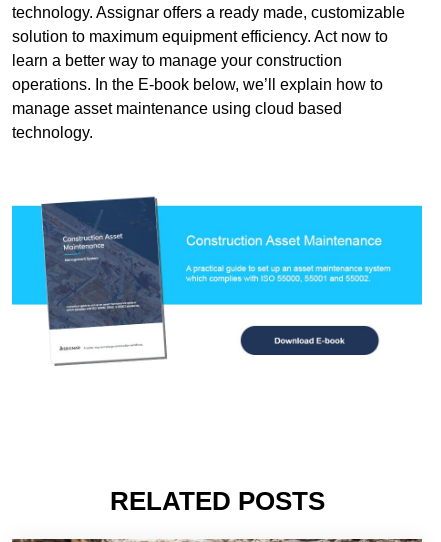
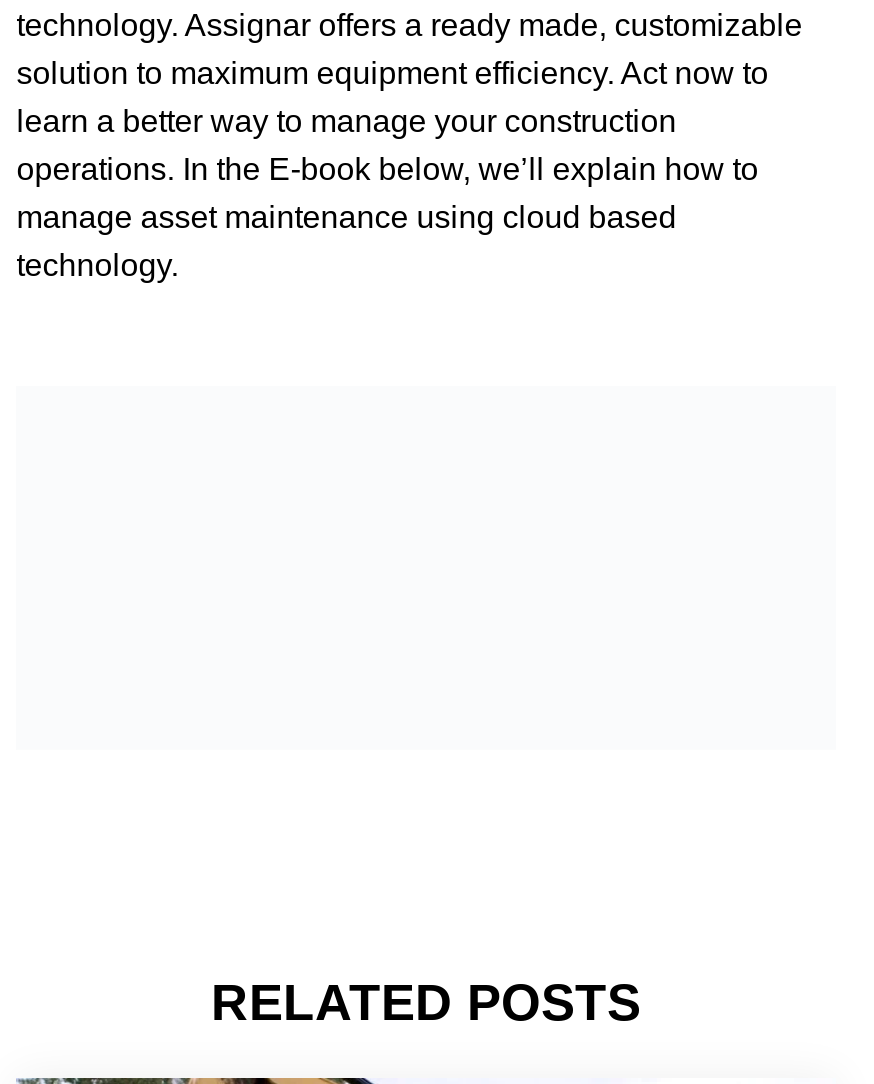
[11,196,423,367] [image] -> none

